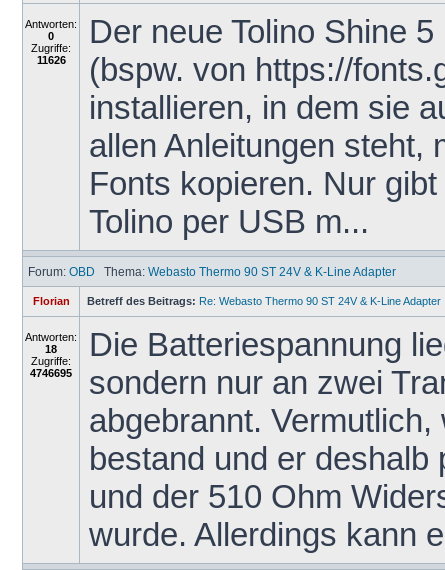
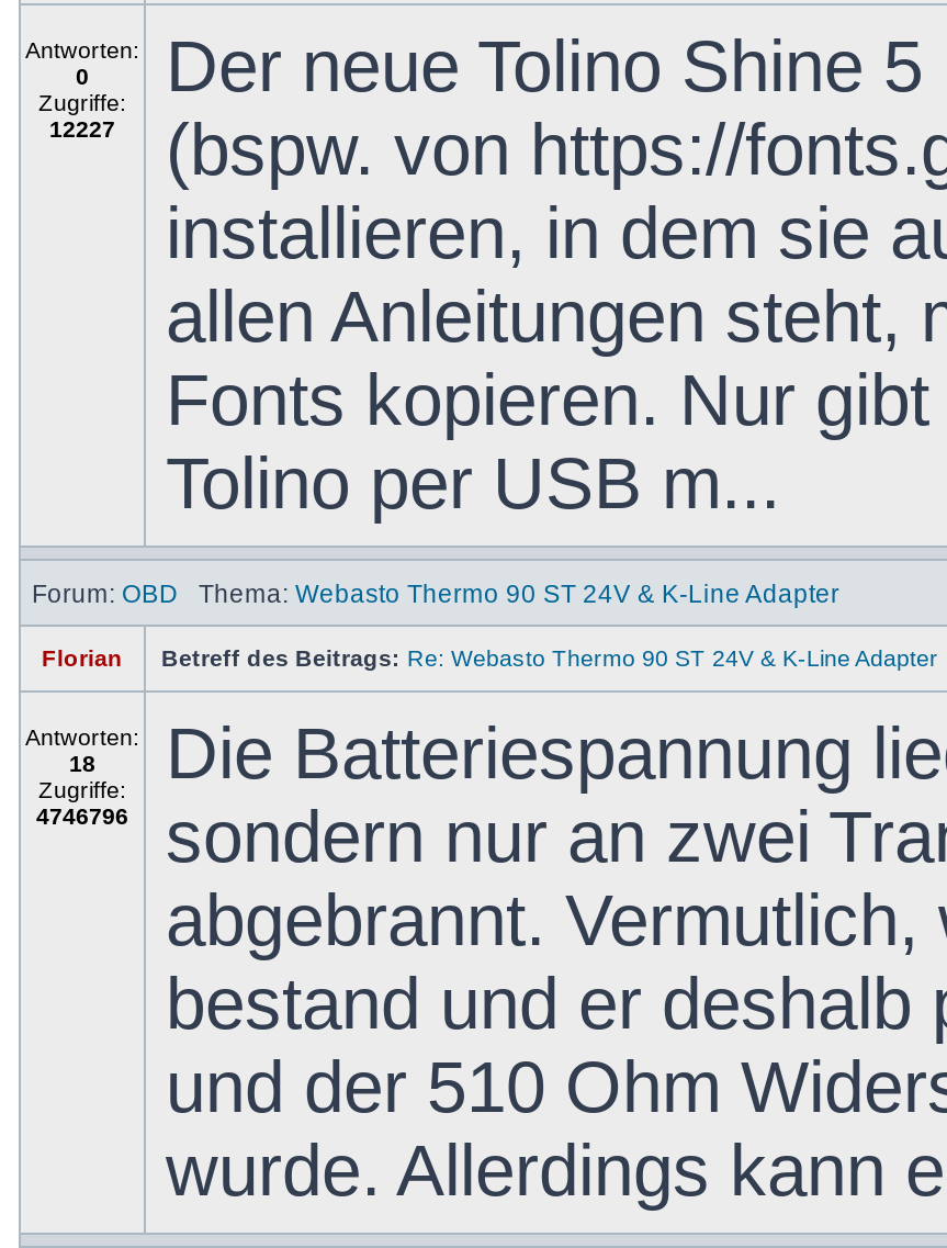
[36,54,65,66] 11626 -> [49,115,115,142] 12227
[30,367,72,379] 4746695 -> [36,802,128,829] 4746796

